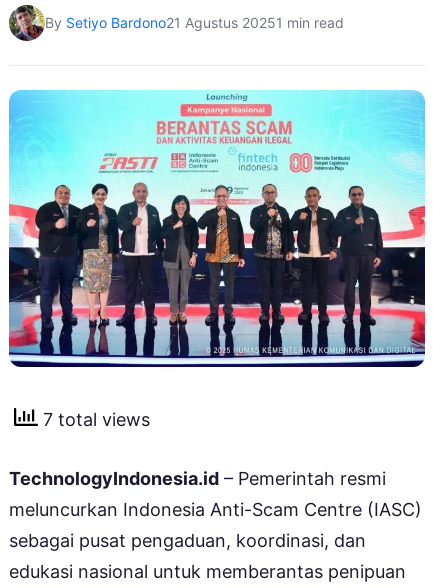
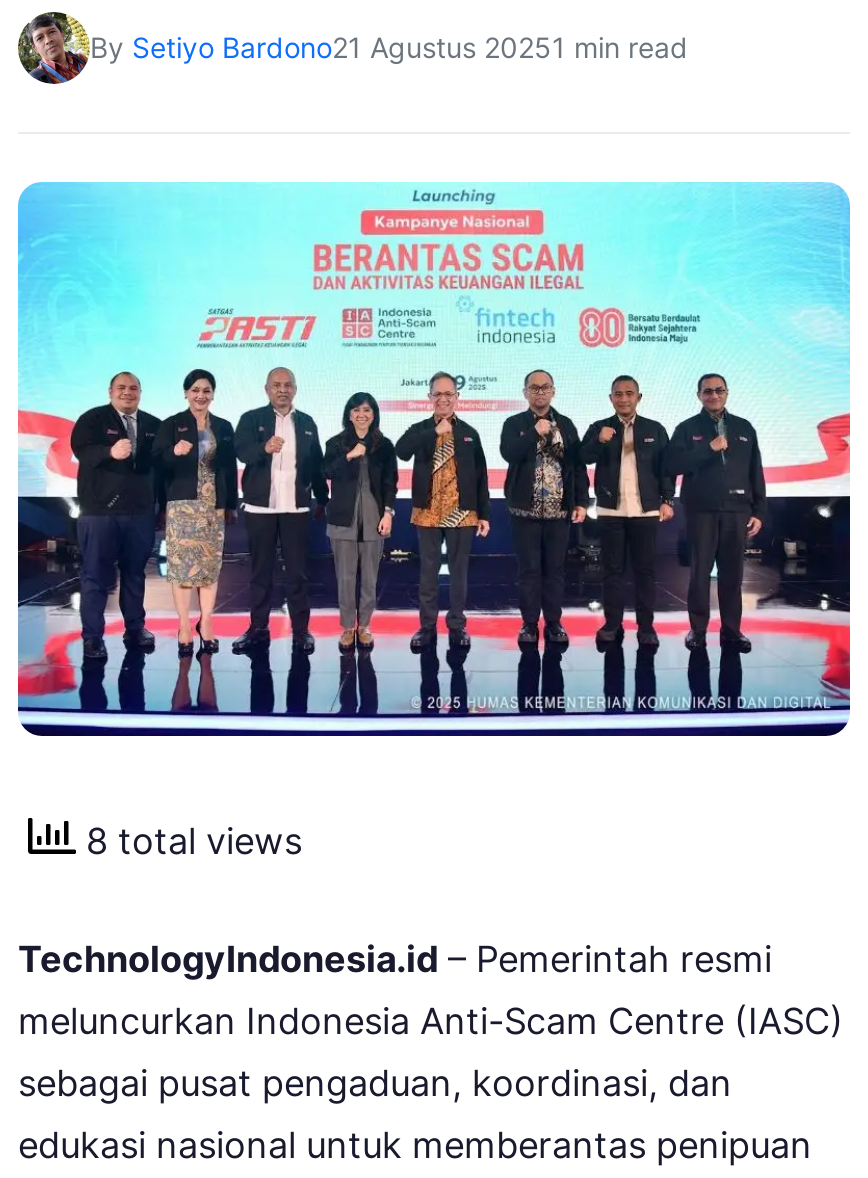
[38,409,150,430] 7 total views -> [76,820,302,862] 8 total views

